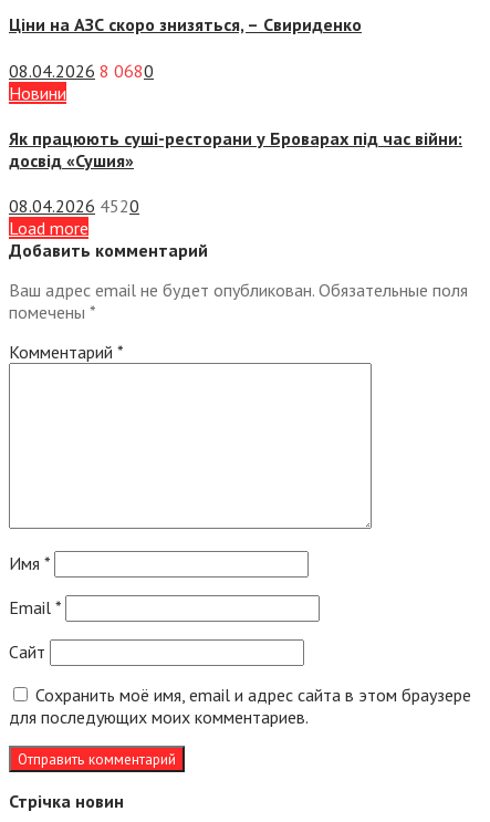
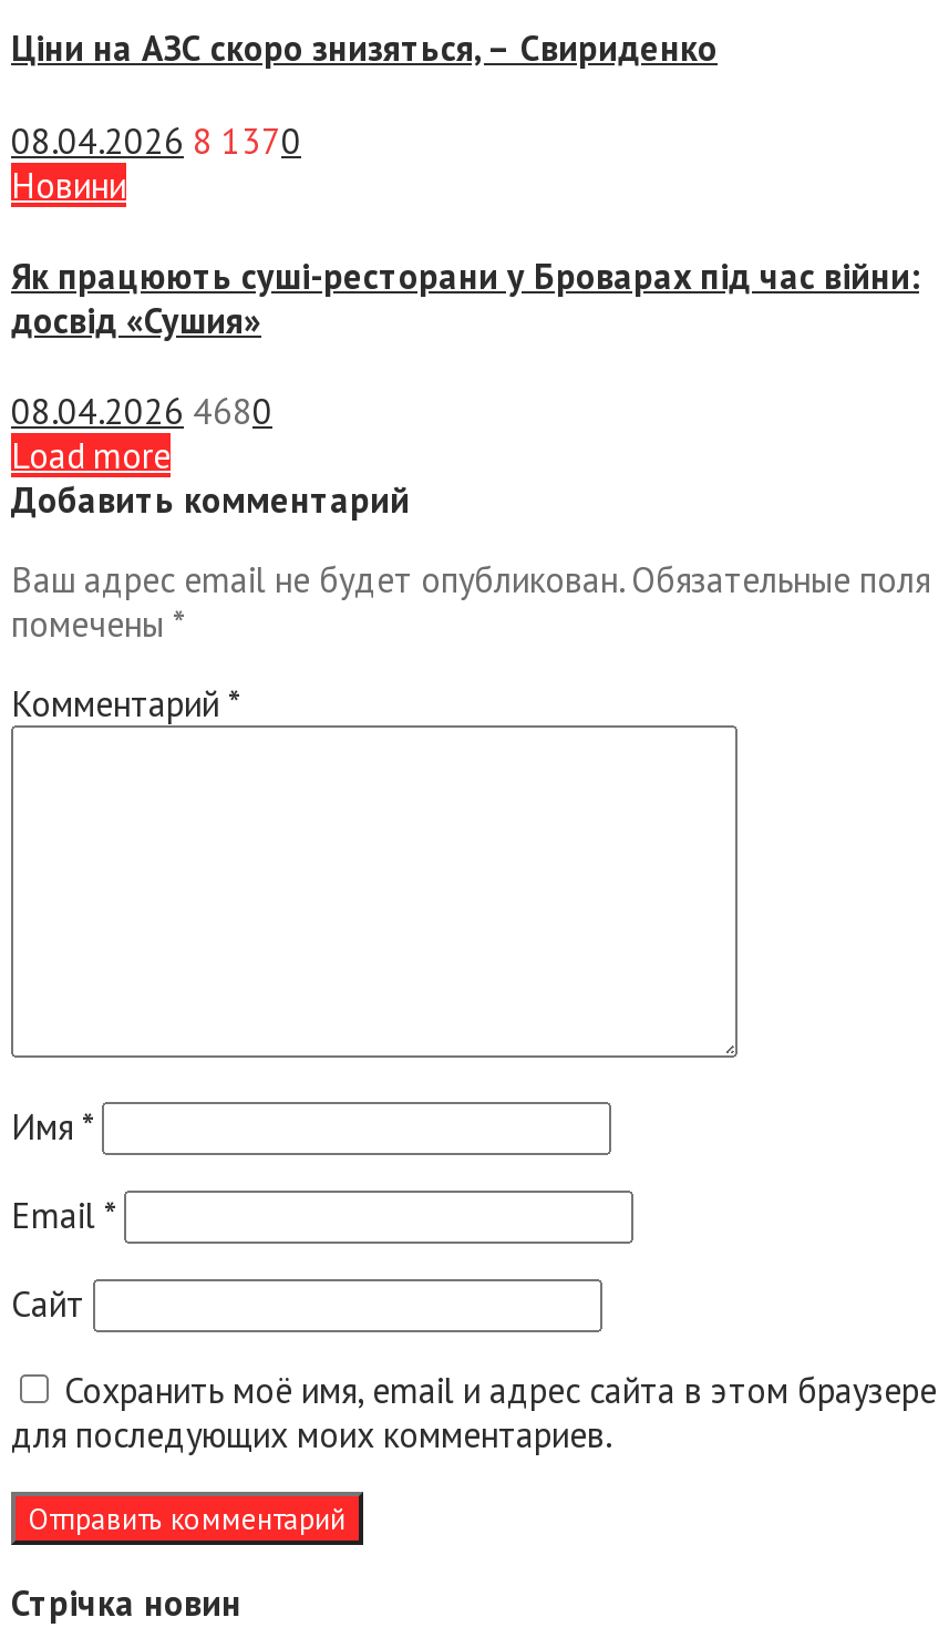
[9,59,154,81] 08.04.2026 8 0680 -> [11,117,301,162] 08.04.2026 8 1370
[9,195,139,217] 08.04.2026 4520 -> [11,389,272,433] 08.04.2026 4680

